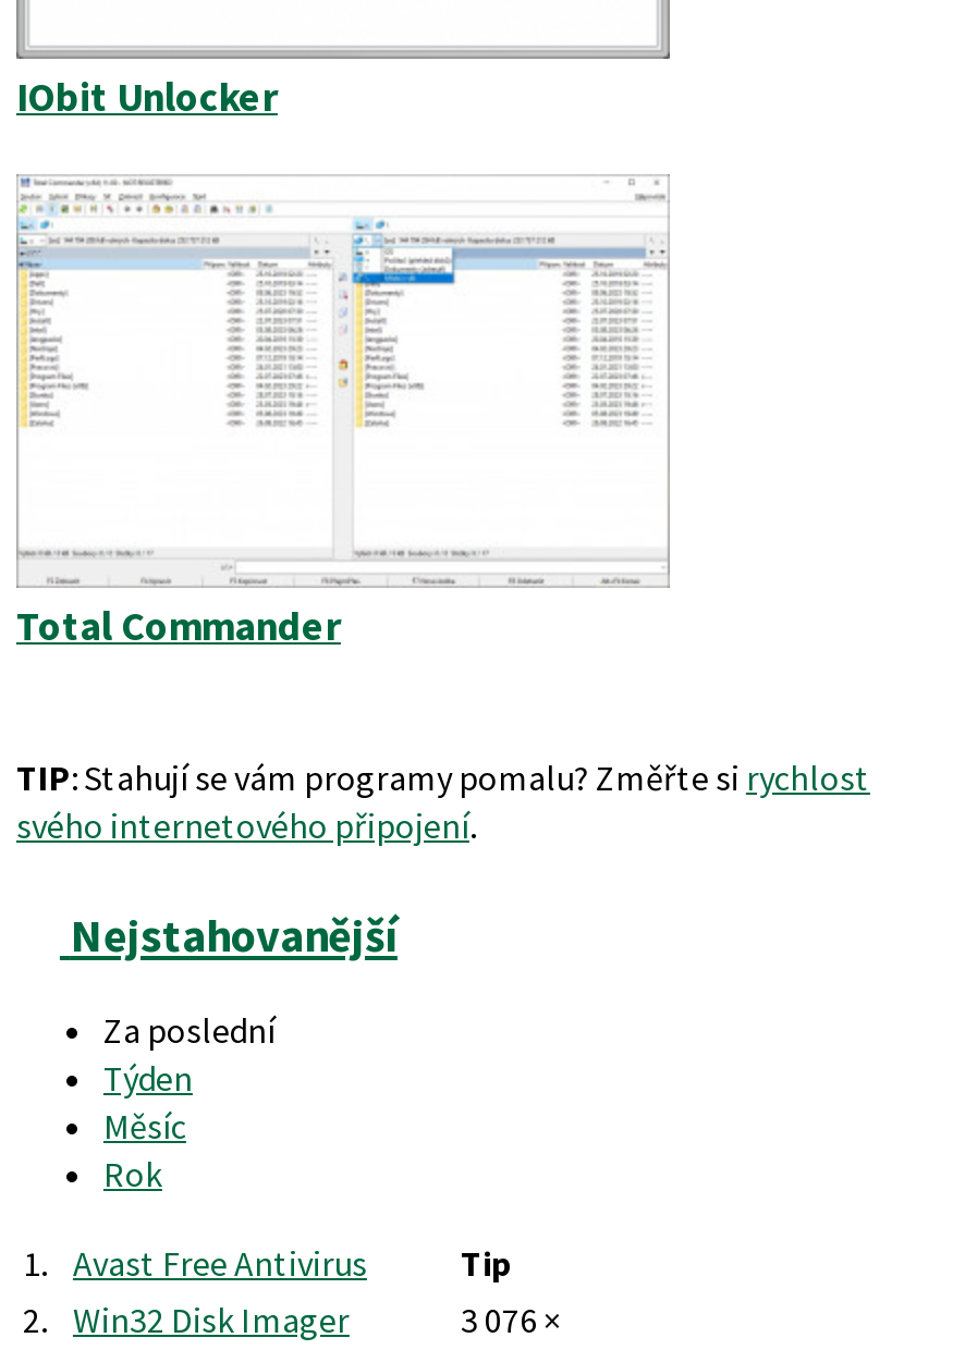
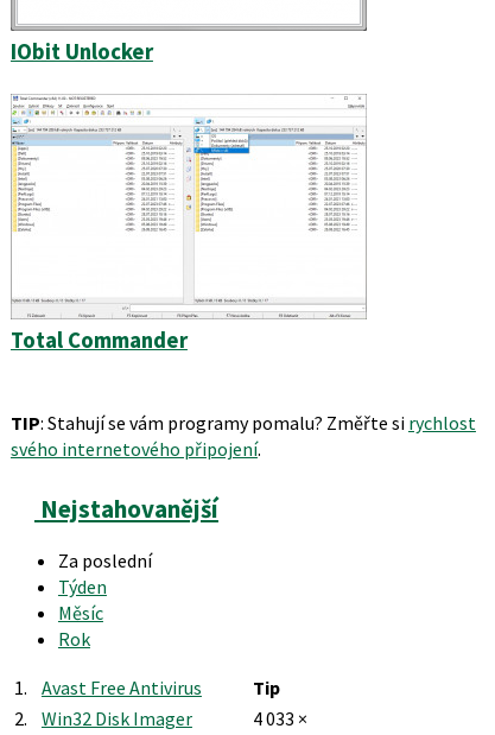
[461,1298,561,1342] 3 076 × -> [253,707,307,731] 4 033 ×

